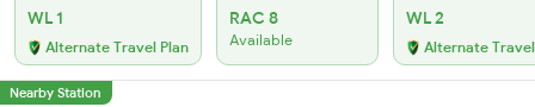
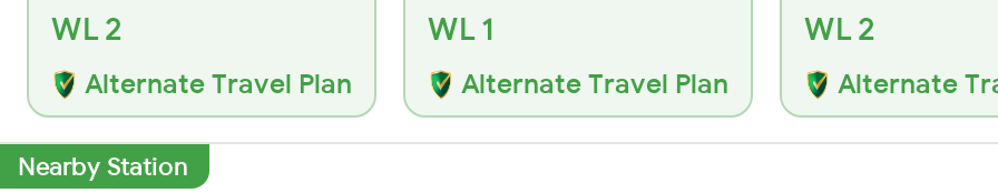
[27,8,63,29] WL 1 -> [51,10,123,50] WL 2
[229,8,293,49] RAC 8 | Available -> [428,10,728,101] WL 1 | Alternate Travel Plan

